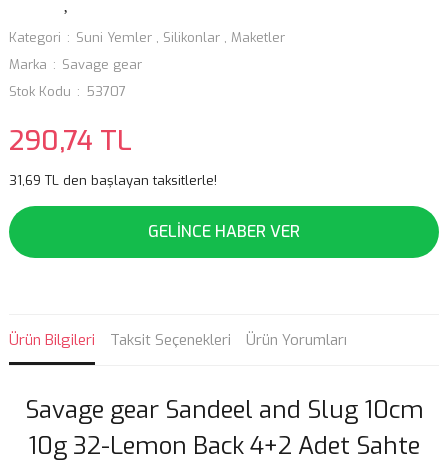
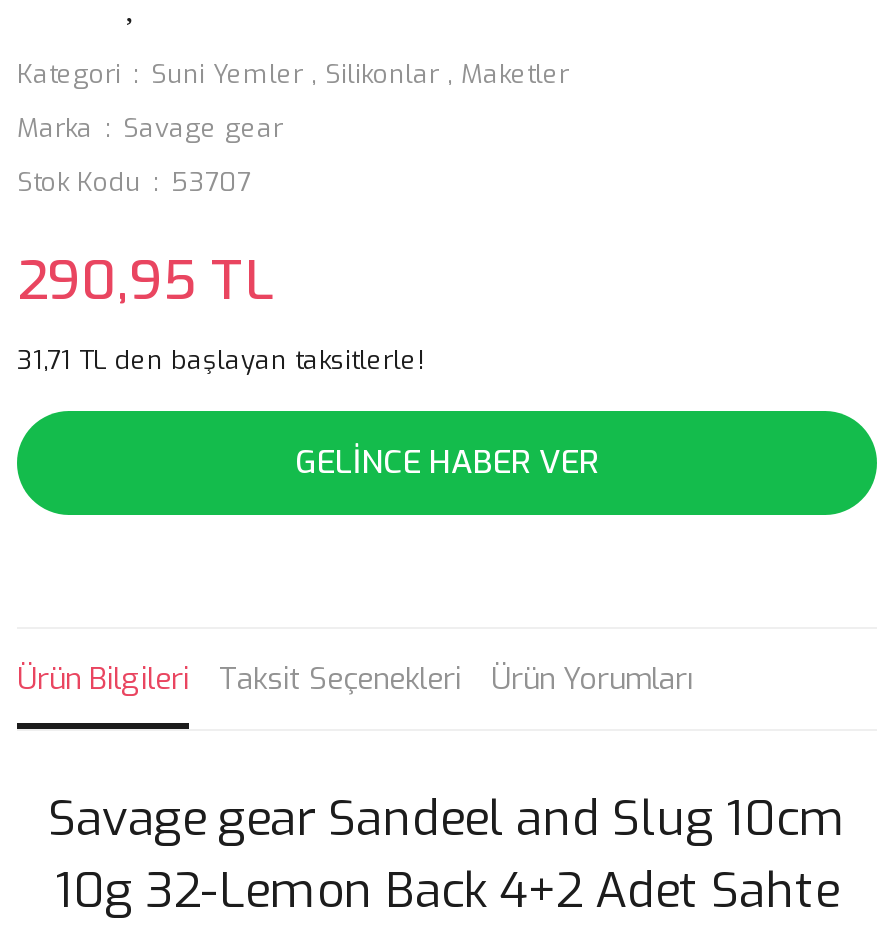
[9,123,132,159] 290,74 TL -> [17,245,275,317] 290,95 TL
[9,172,217,189] 31,69 TL den başlayan taksitlerle! -> [17,343,423,377] 31,71 TL den başlayan taksitlerle!

